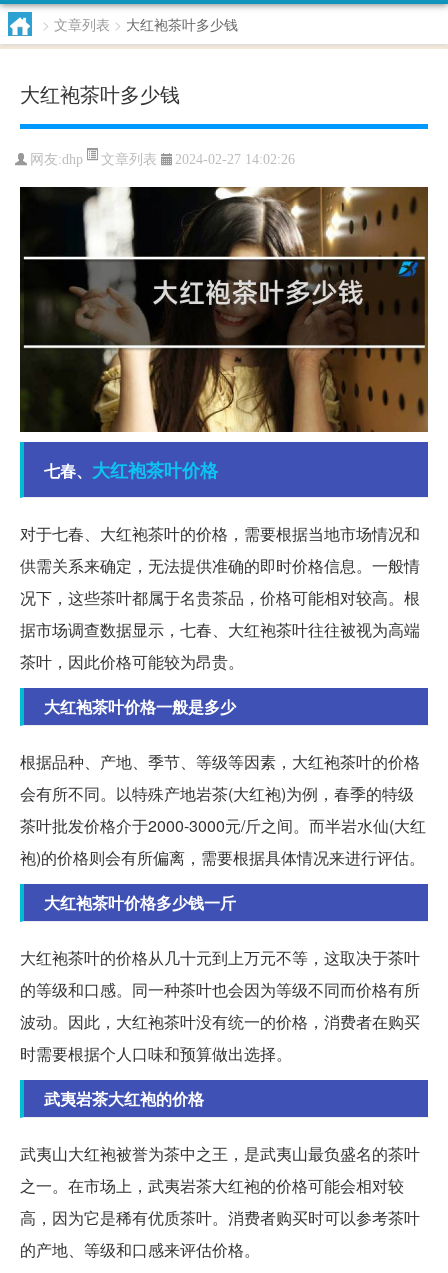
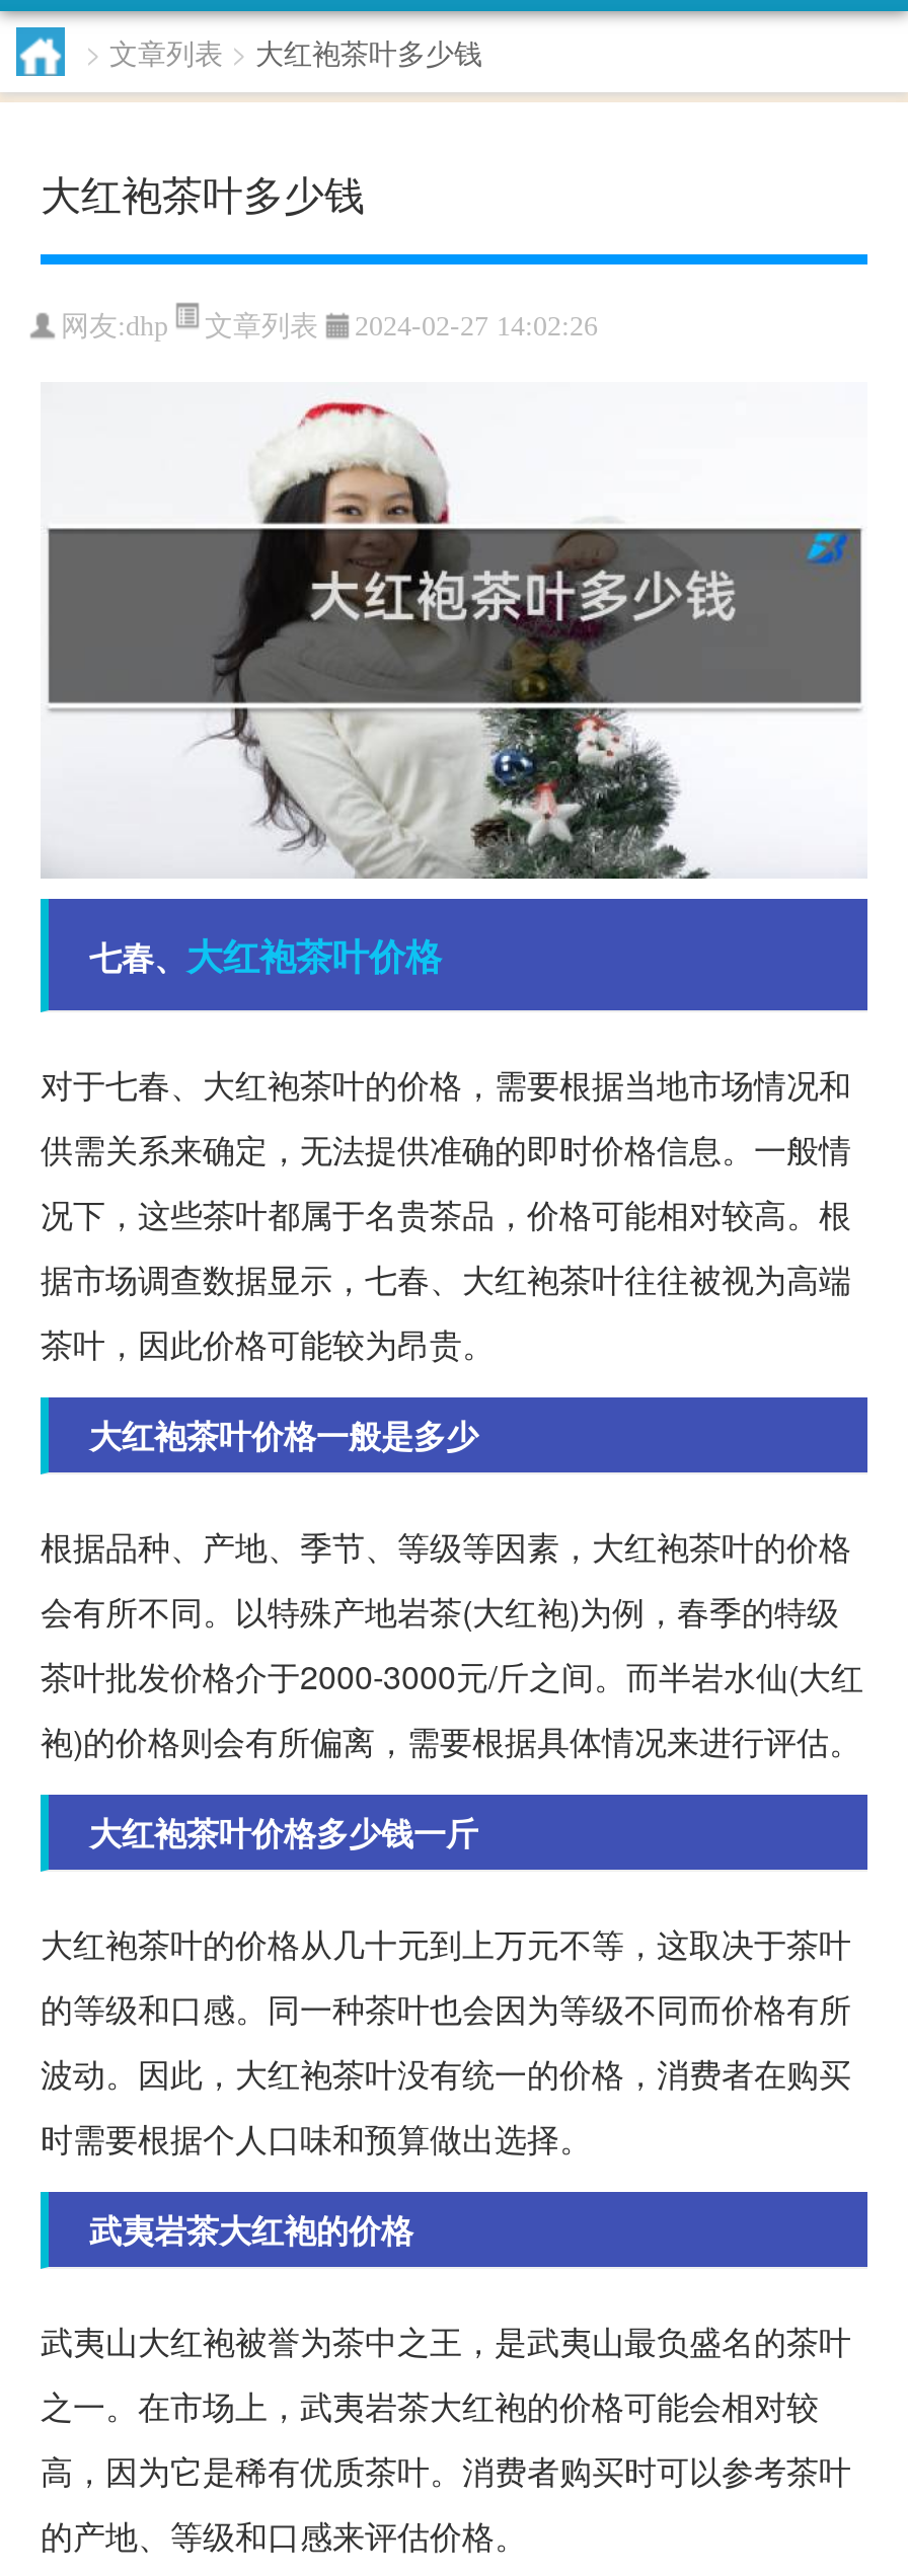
[19,186,429,433] [image] -> [41,382,867,881] [image]

